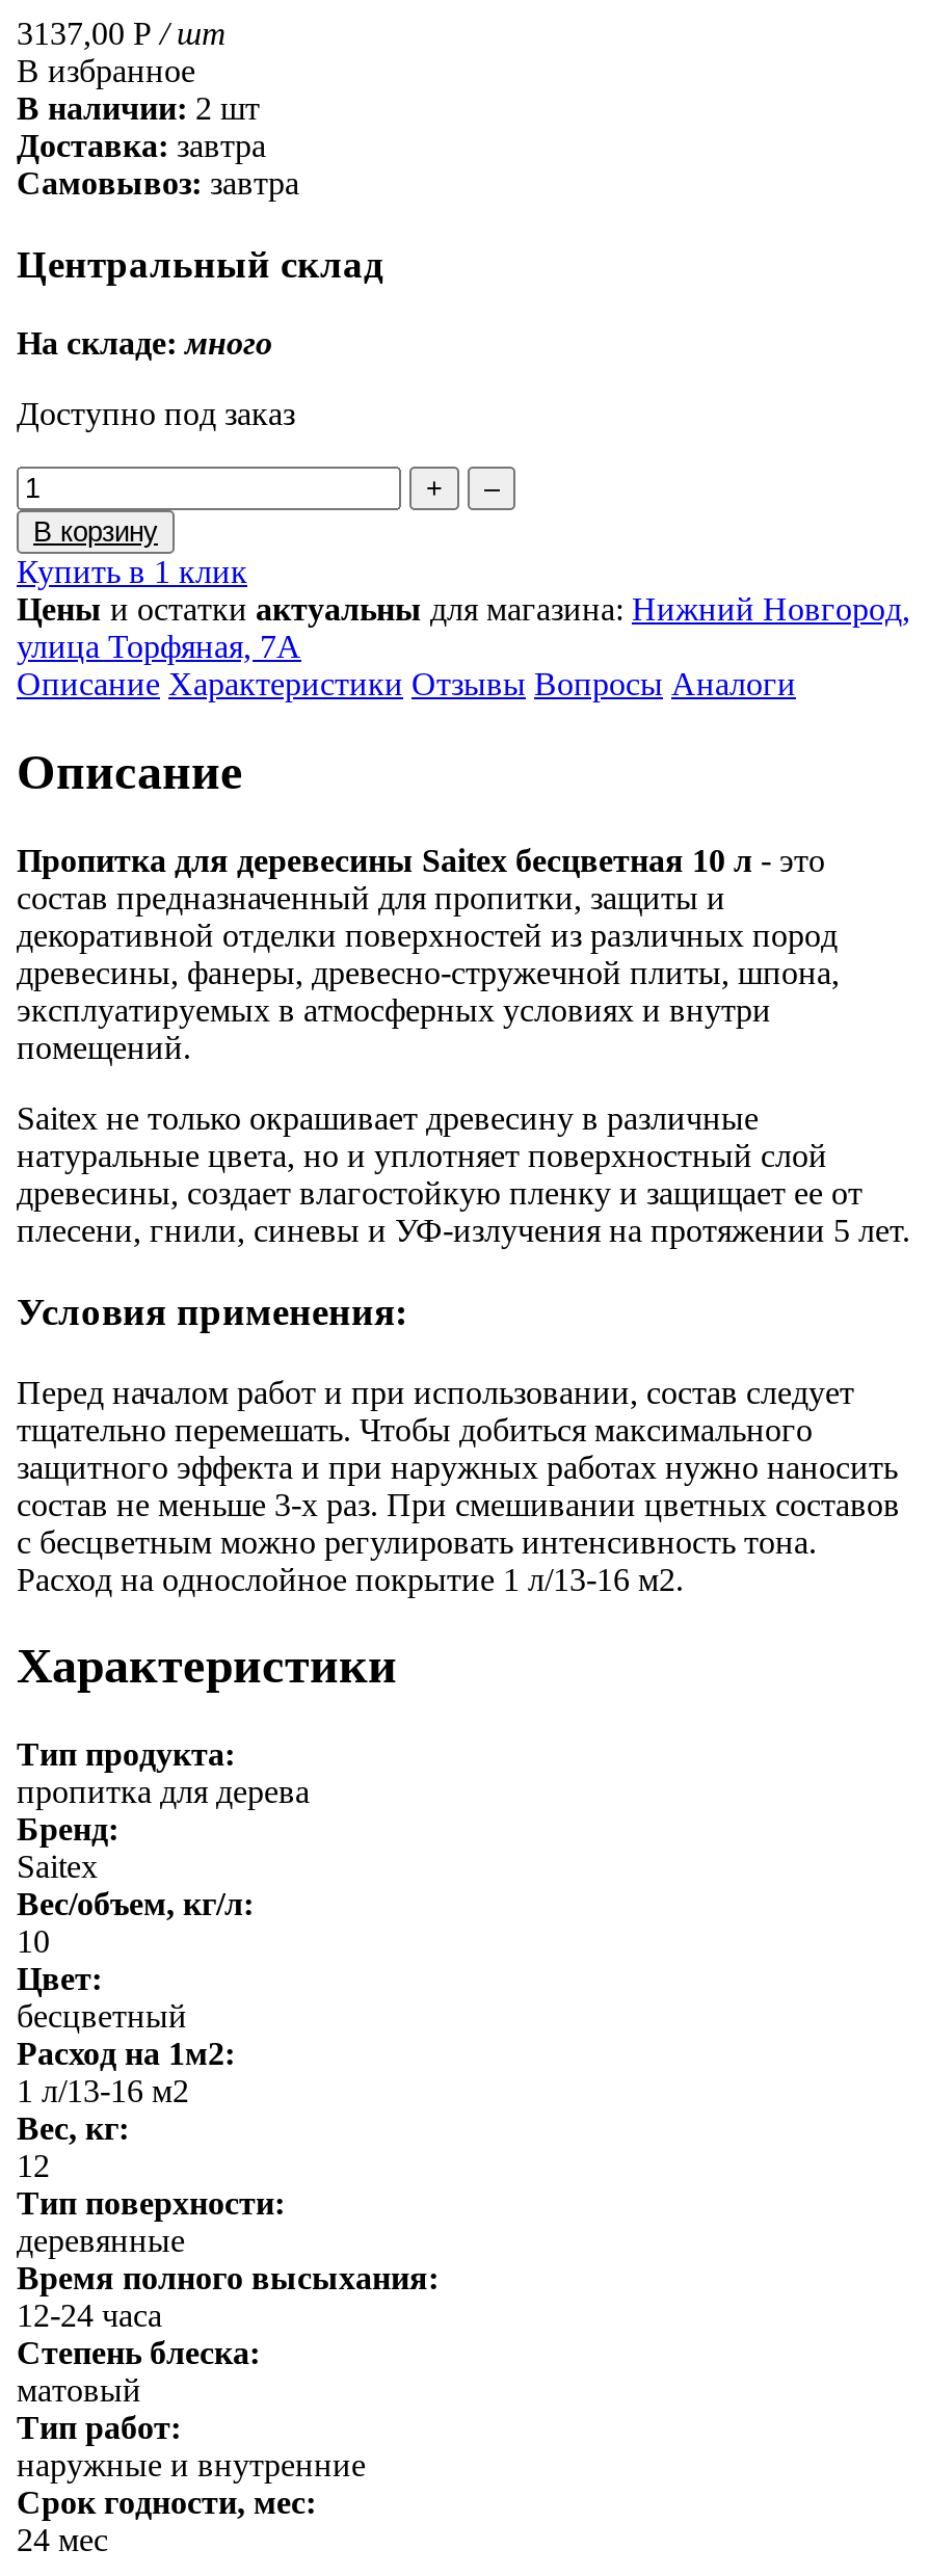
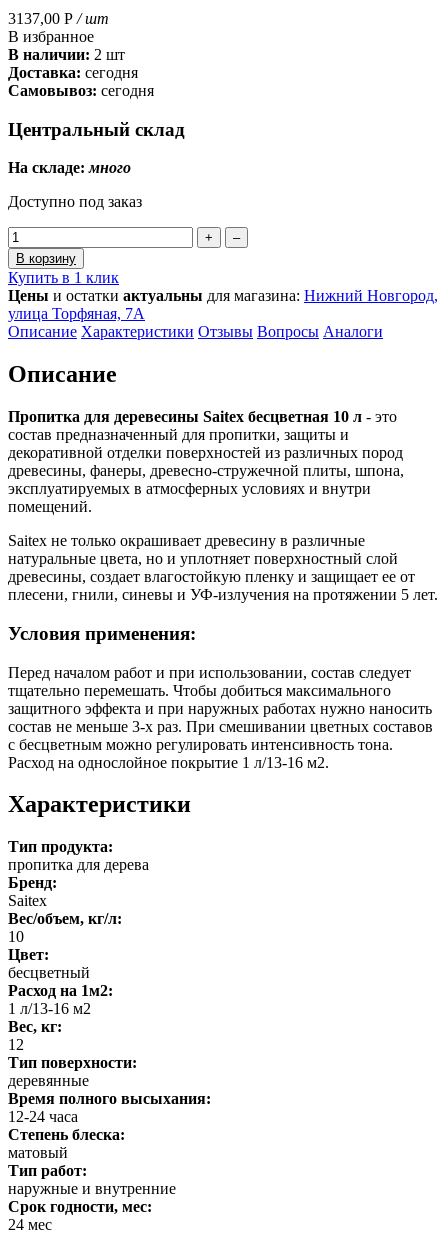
[17,128,266,163] Доставка: завтра -> [8,64,138,81] Доставка: сегодня
[17,165,299,200] Самовывоз: завтра -> [8,82,154,99] Самовывоз: сегодня

